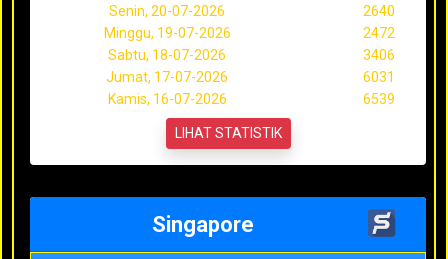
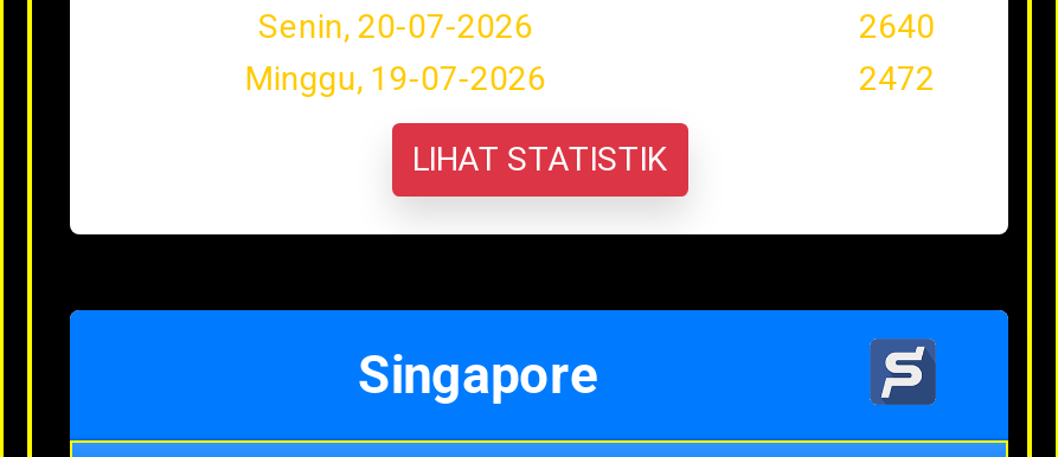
[106,47,395,107] Sabtu, 18-07-2026 | 3406 | Jumat, 17-07-2026 | 6031 | Kamis, 16-07-2026 | 6539 -> none

